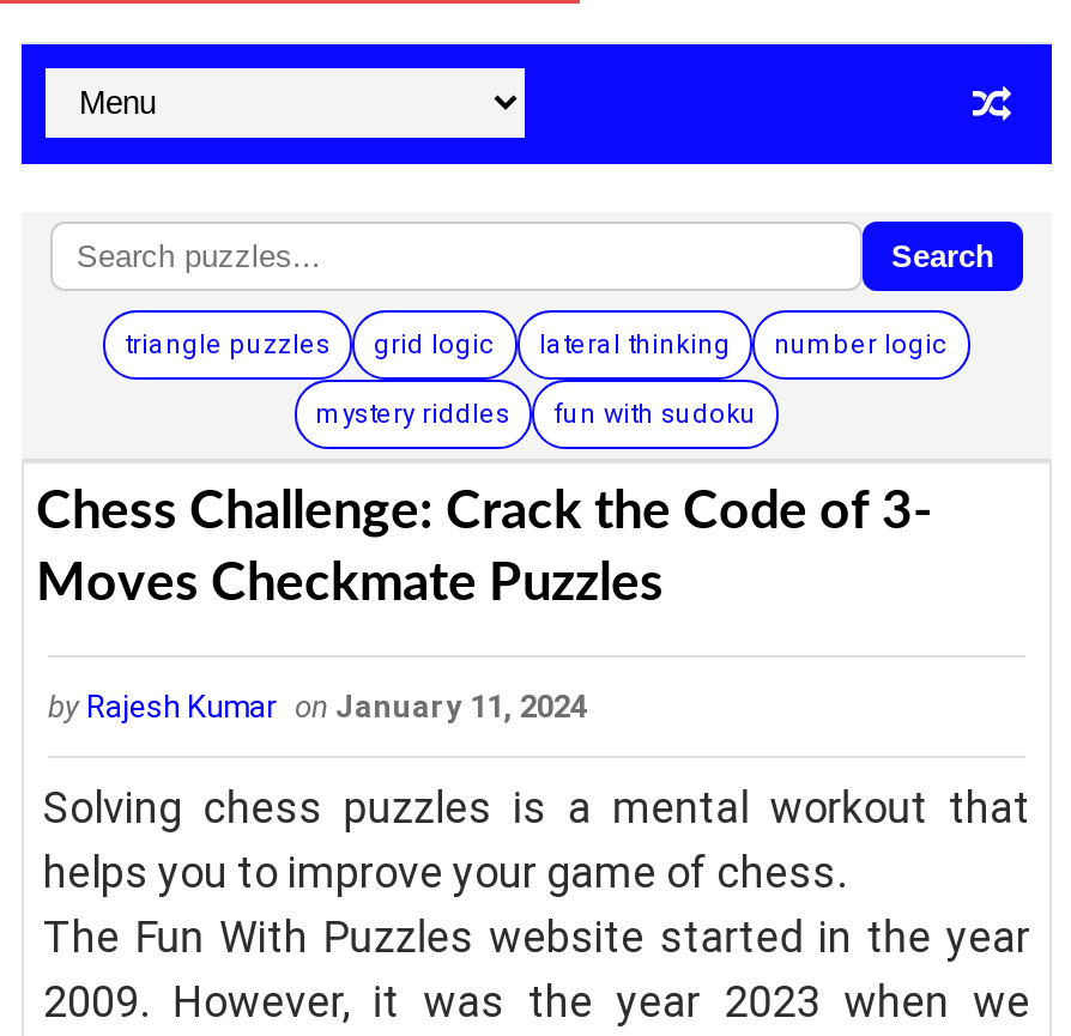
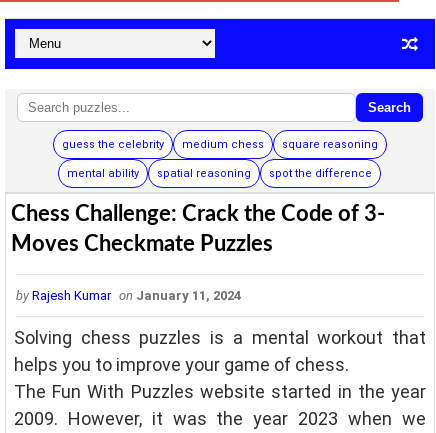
[125,329,949,361] triangle puzzles | grid logic | lateral thinking | number logic -> [62,138,378,151] guess the celebrity | medium chess | square reasoning
[316,399,757,430] mystery riddles | fun with sudoku -> [67,167,372,180] mental ability | spatial reasoning | spot the difference

